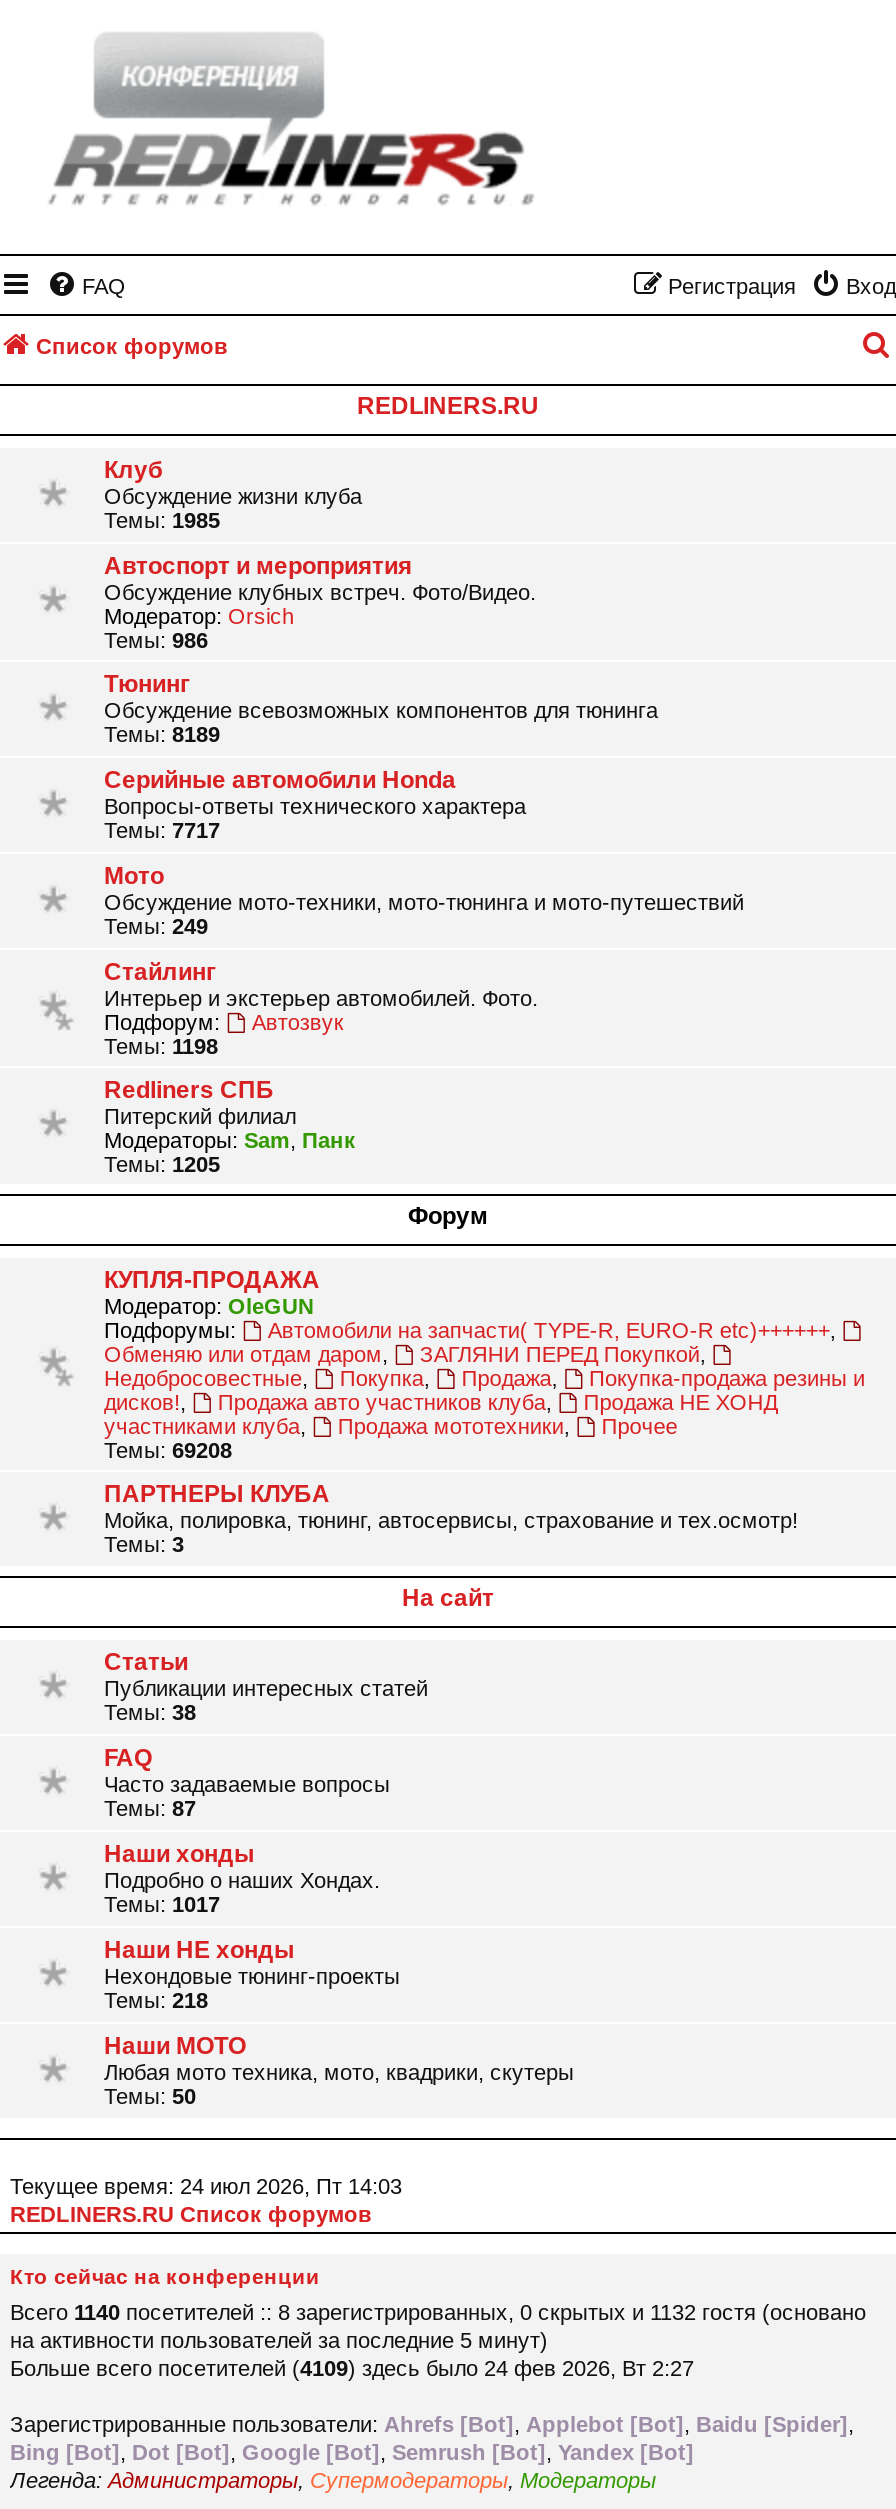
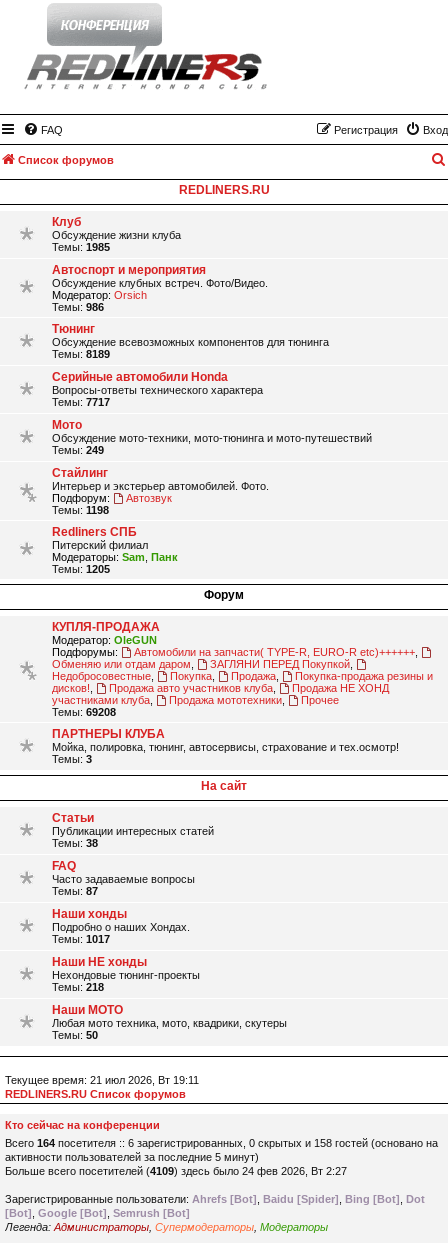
[10,2174,402,2198] Текущее время: 24 июл 2026, Пт 14:03 -> [5,1074,199,1086] Текущее время: 21 июл 2026, Вт 19:11
[10,2300,866,2352] Всего 1140 посетителей :: 8 зарегистрированных, 0 скрытых и 1132 гостя (основано | на активности пользователей за последние 5 минут) -> [5,1137,438,1163] Всего 164 посетителя :: 6 зарегистрированных, 0 скрытых и 158 гостей (основано на | активности пользователей за последние 5 минут)
[10,2412,854,2464] Зарегистрированные пользователи: Ahrefs [Bot], Applebot [Bot], Baidu [Spider], | Bing [Bot], Dot [Bot], Google [Bot], Semrush [Bot], Yandex [Bot] -> [5,1193,425,1219] Зарегистрированные пользователи: Ahrefs [Bot], Baidu [Spider], Bing [Bot], Dot | [Bot], Google [Bot], Semrush [Bot]

